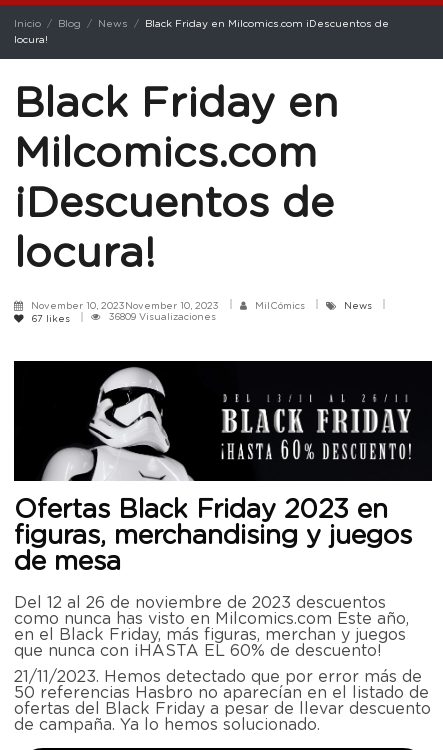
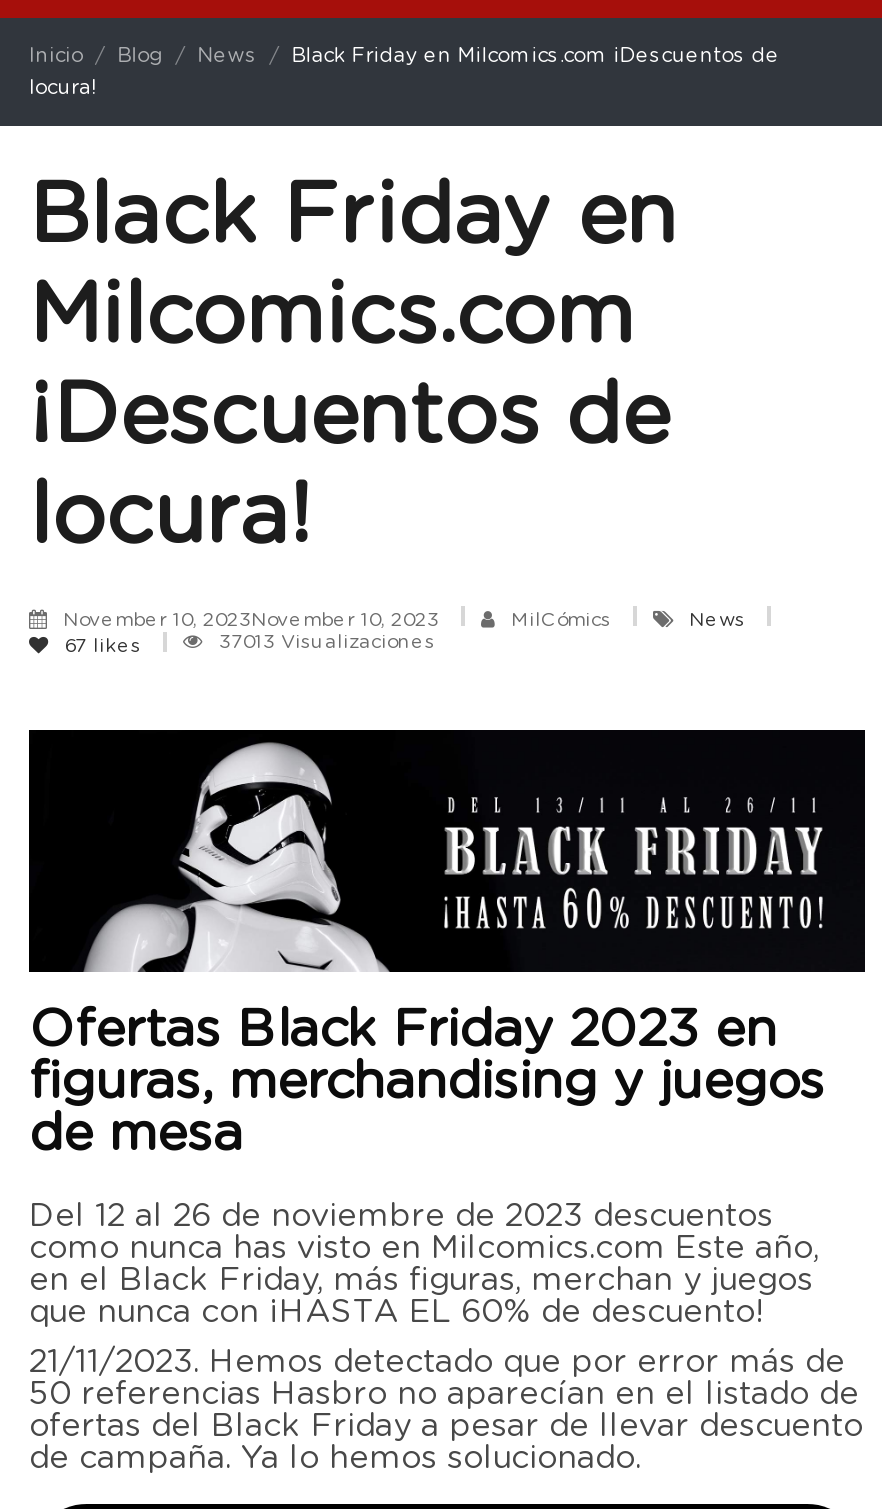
[109,312,216,322] 36809 Visualizaciones -> [219,632,435,652] 37013 Visualizaciones

